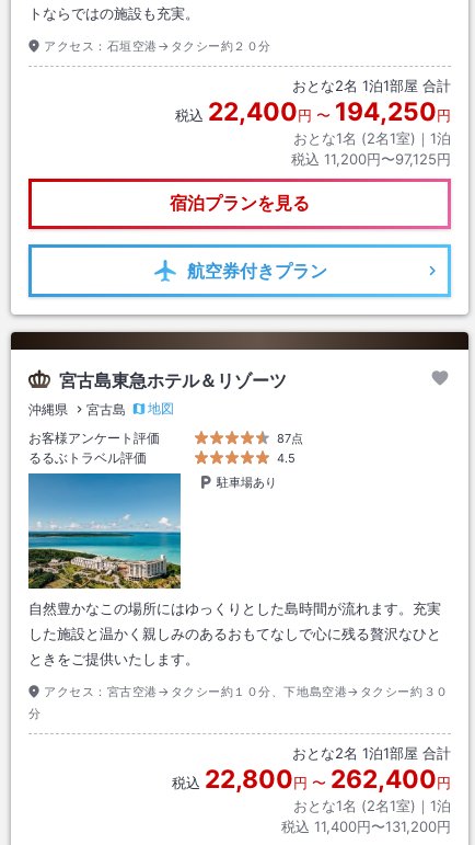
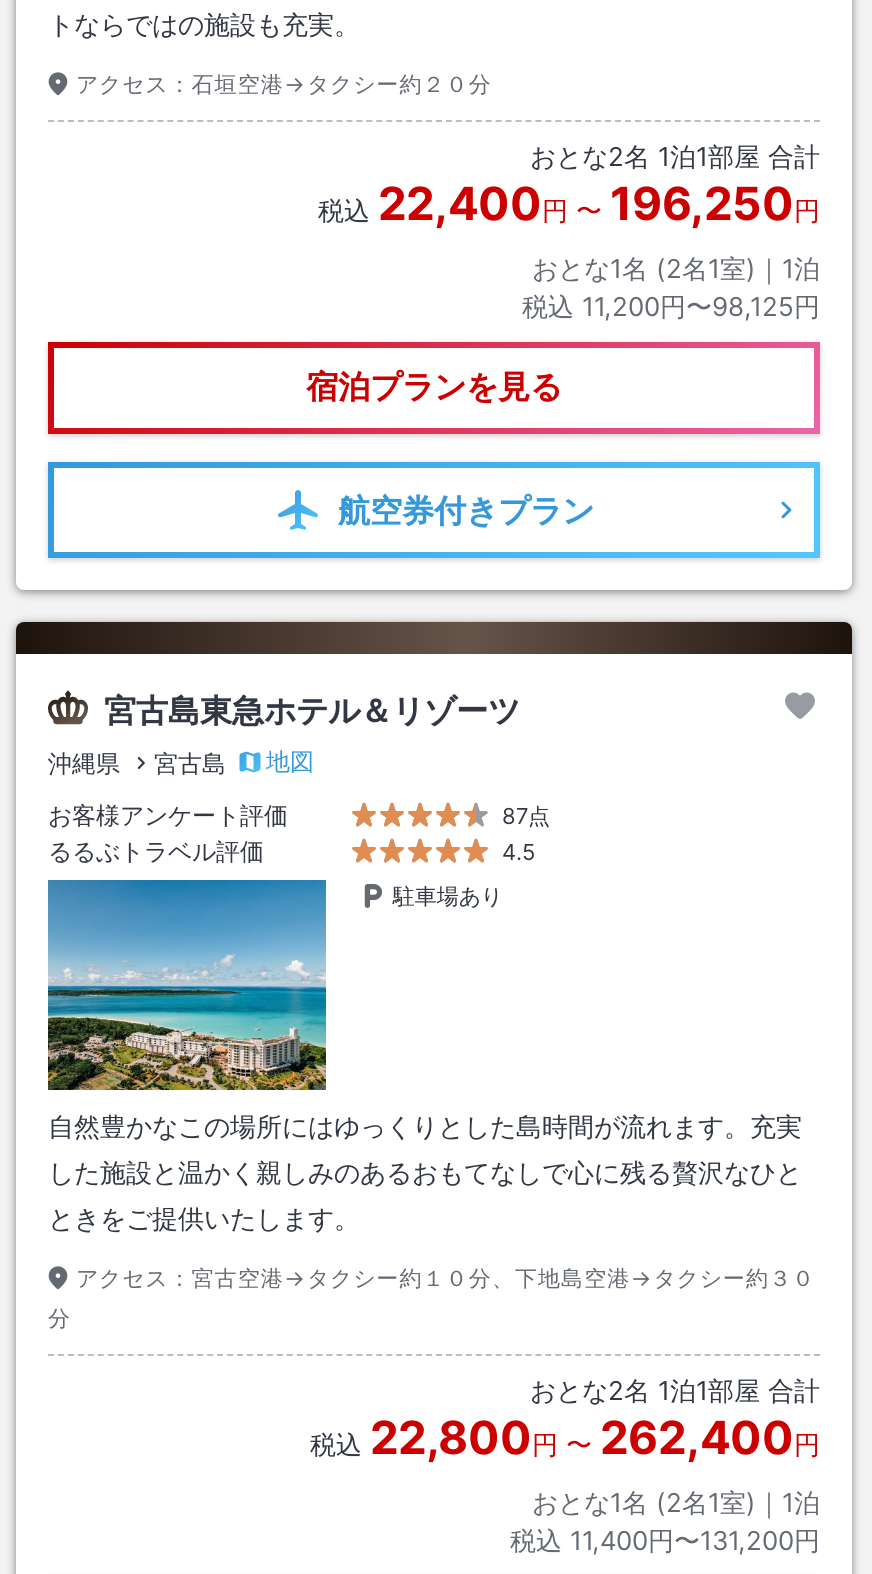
[292,76,451,94] おとな2名1泊1部屋 合計 -> [530,139,820,171] おとな2名 1泊1部屋 合計
[175,96,451,127] 税込22,400円〜194,250円 -> [318,175,820,231] 税込22,400円〜196,250円
[291,150,451,167] 税込 11,200円〜97,125円 -> [522,289,820,321] 税込 11,200円〜98,125円
[292,745,451,762] おとな2名1泊1部屋 合計 -> [530,1375,820,1407] おとな2名 1泊1部屋 合計

